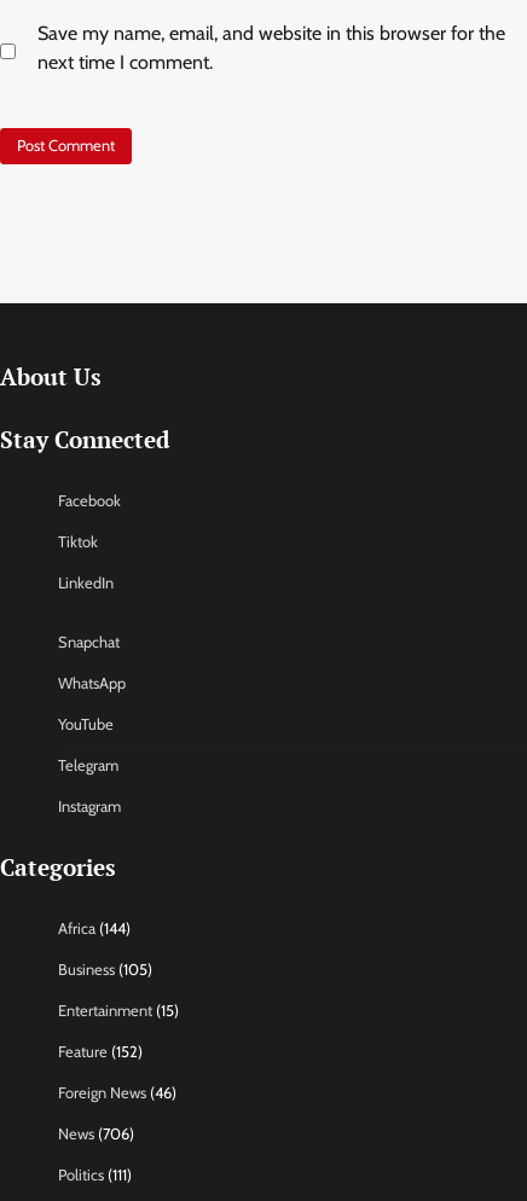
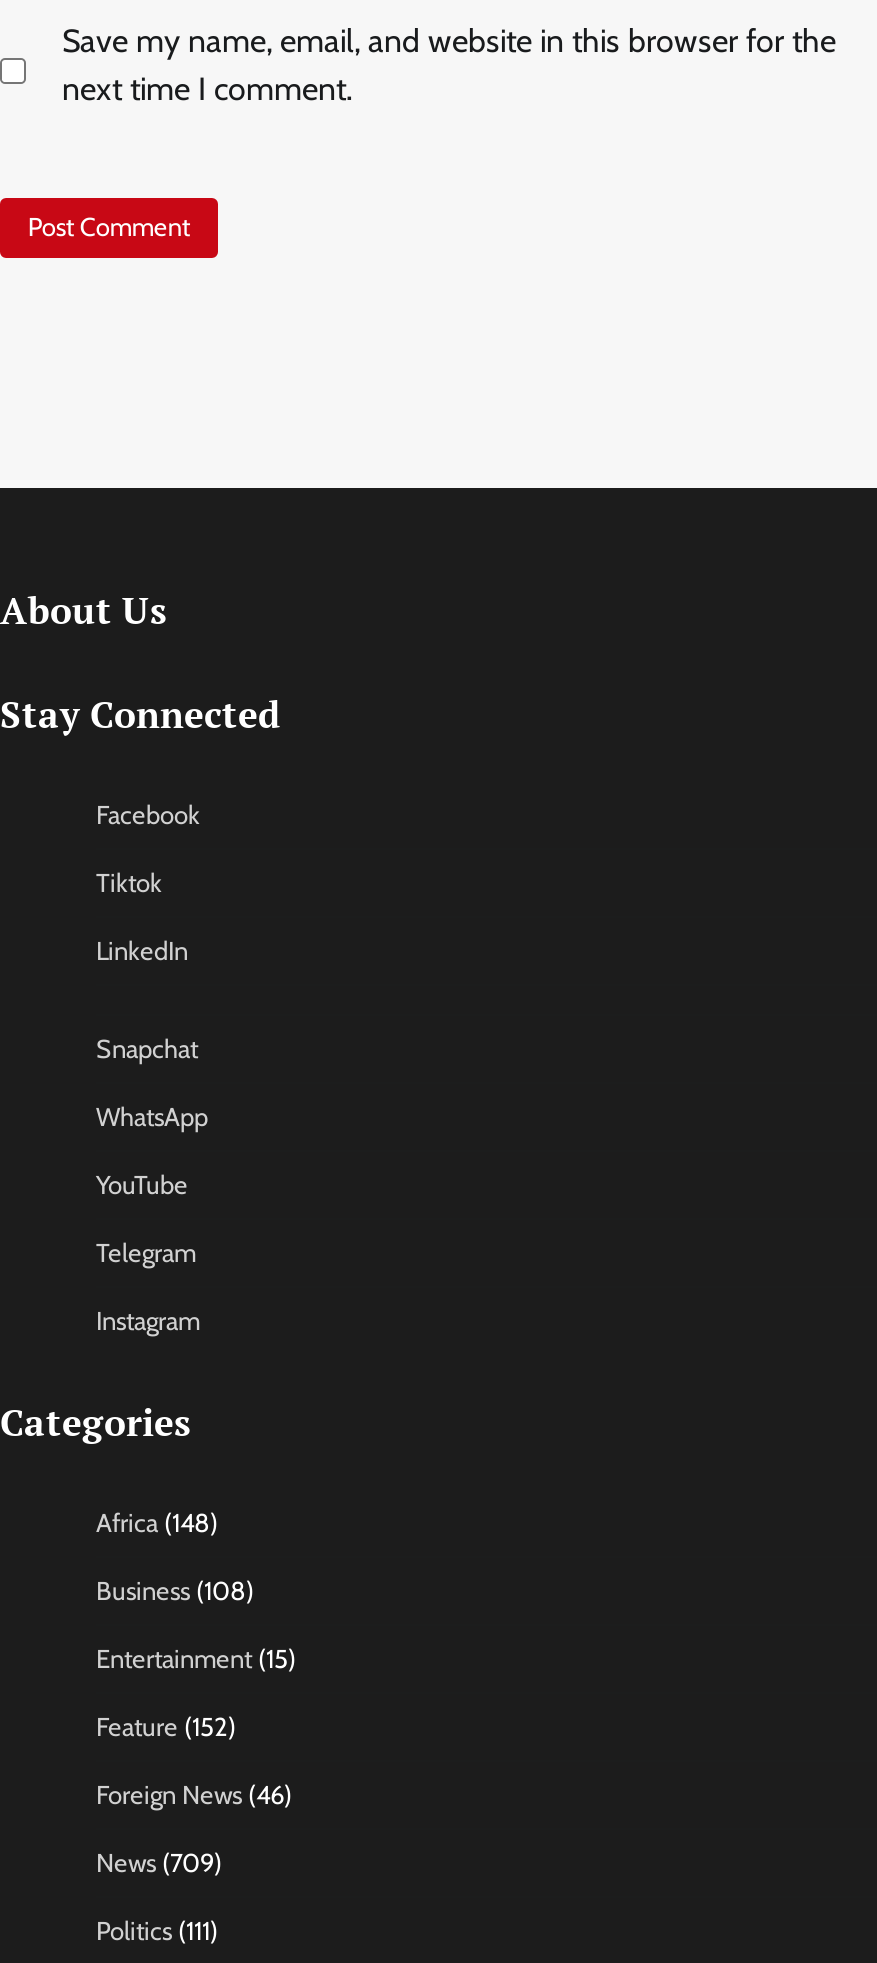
[58,919,131,937] Africa (144) -> [96,1507,218,1537] Africa (148)
[58,960,152,978] Business (105) -> [96,1575,254,1605] Business (108)
[58,1124,134,1142] News (706) -> [96,1847,222,1877] News (709)

